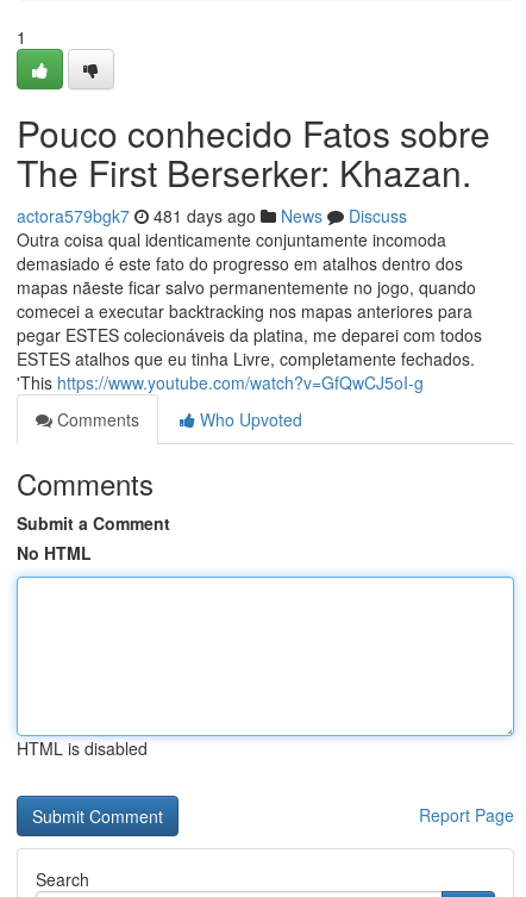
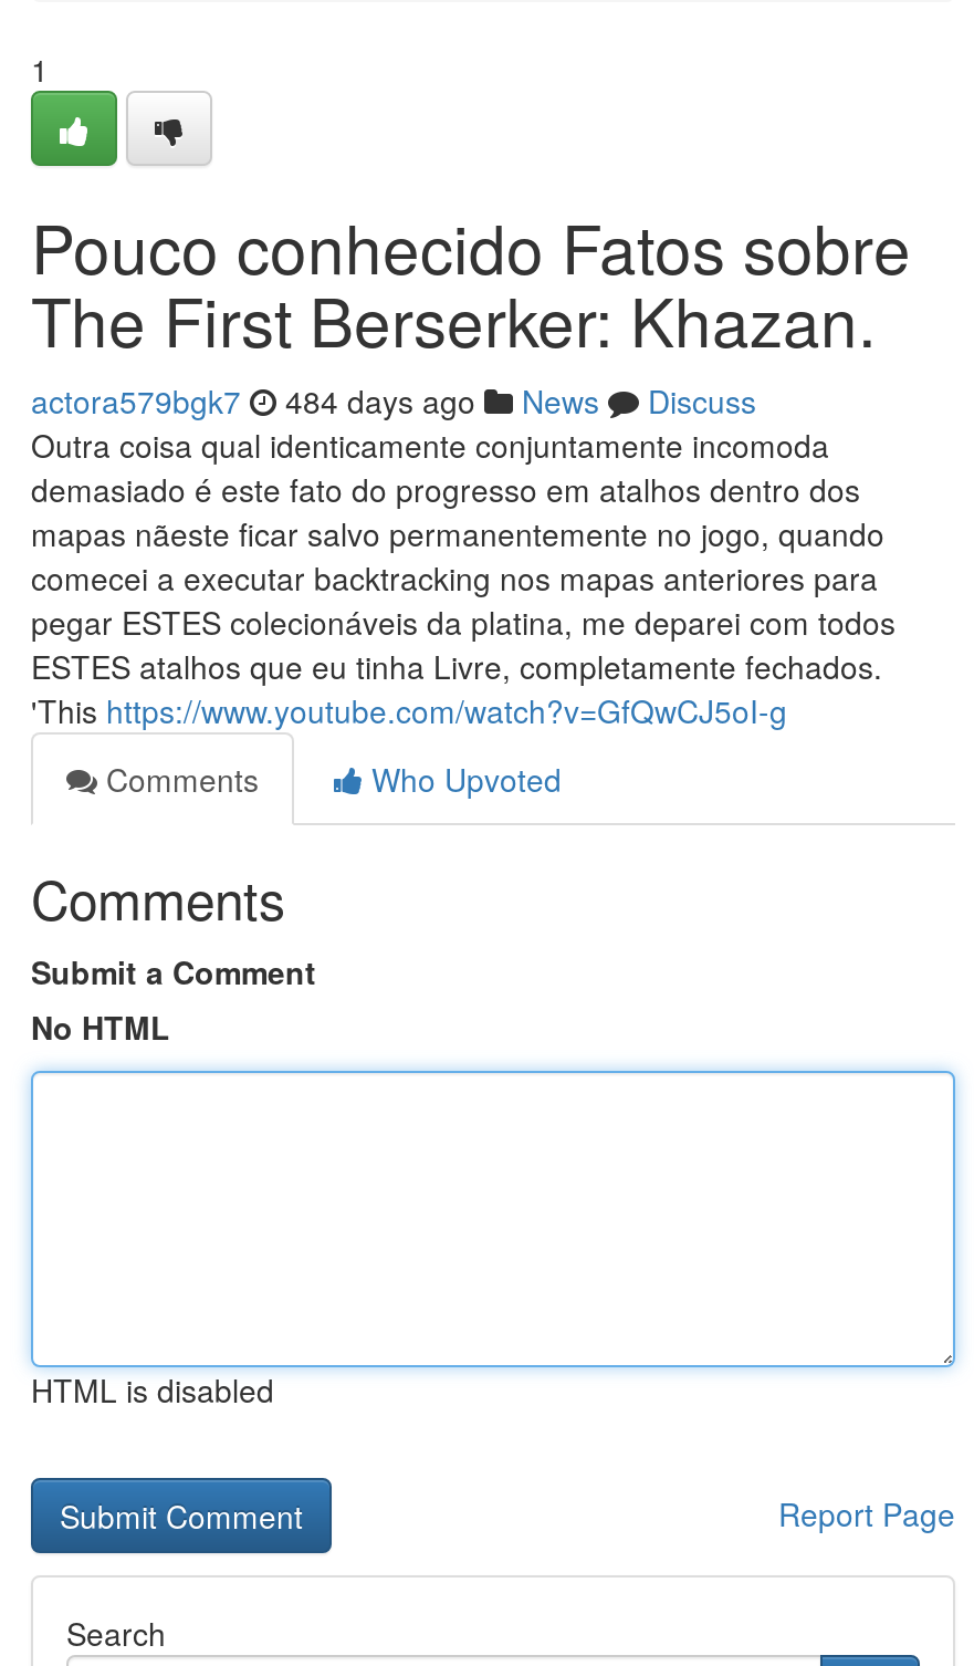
[17,204,407,228] actora579bgk7 481 days ago News Discuss -> [31,378,756,423] actora579bgk7 484 days ago News Discuss

